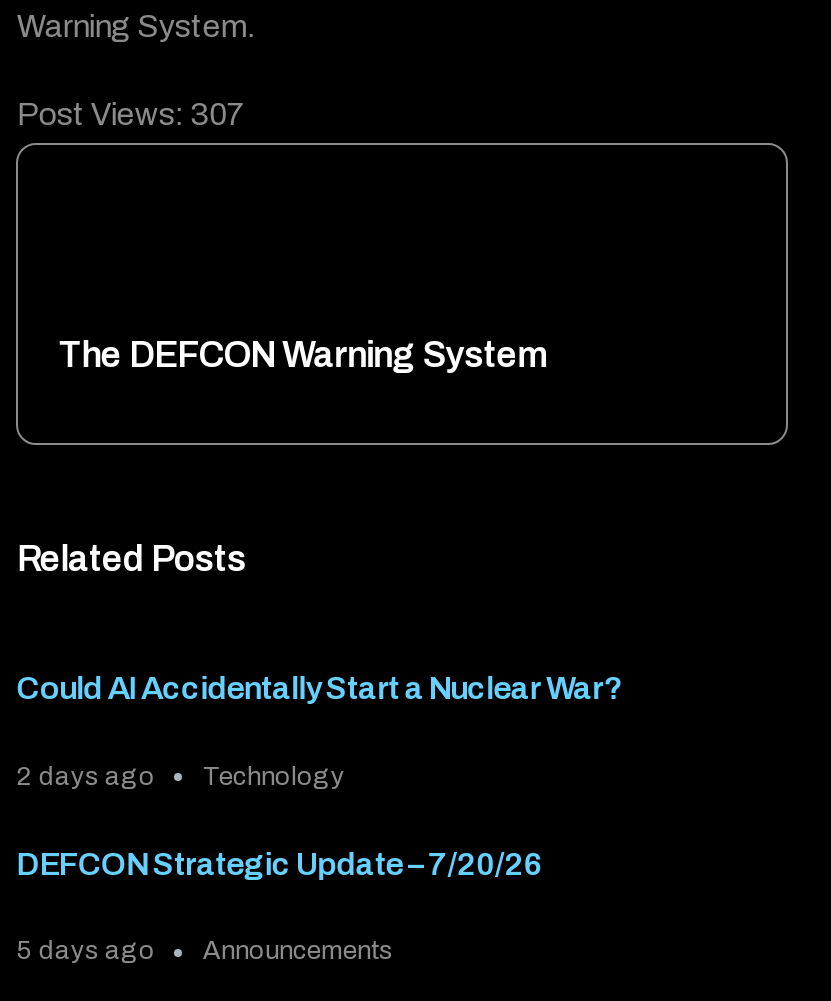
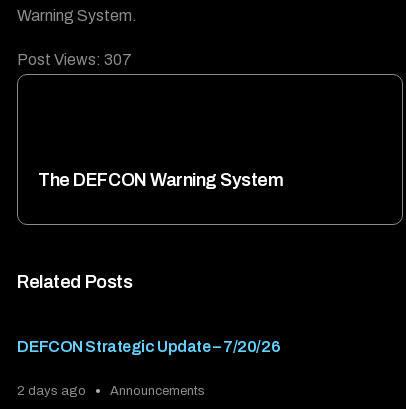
[17,672,623,790] Could AI Accidentally Start a Nuclear War? | 2 days ago | Technology -> none
[17,937,393,965] 5 days ago Announcements -> [17,384,205,398] 2 days ago Announcements

